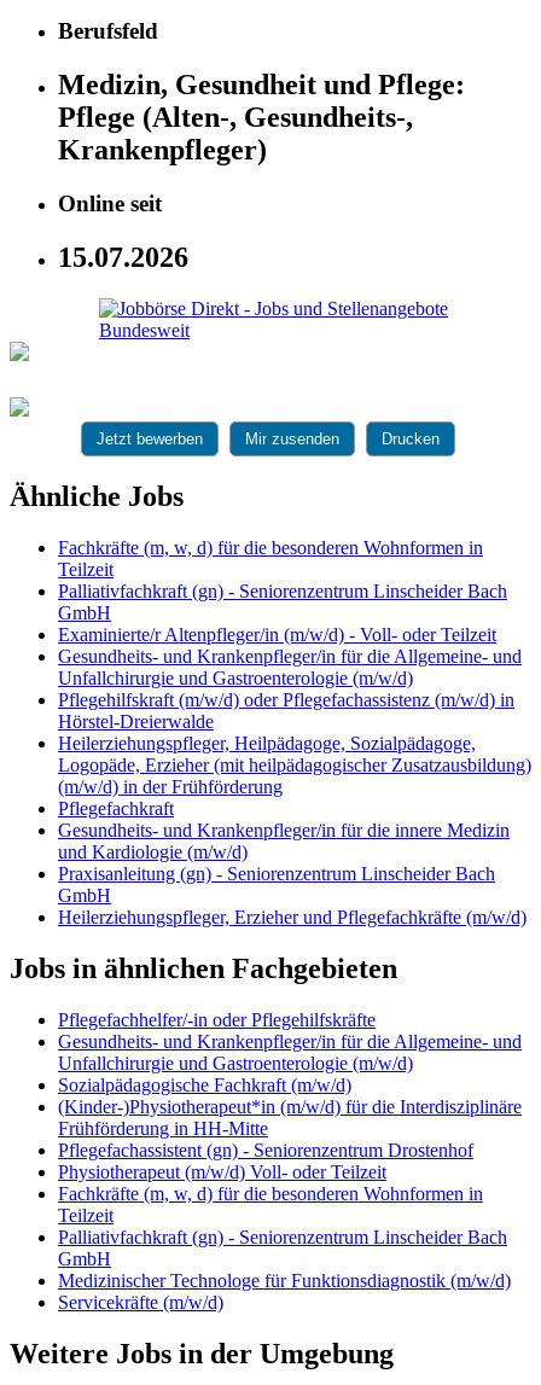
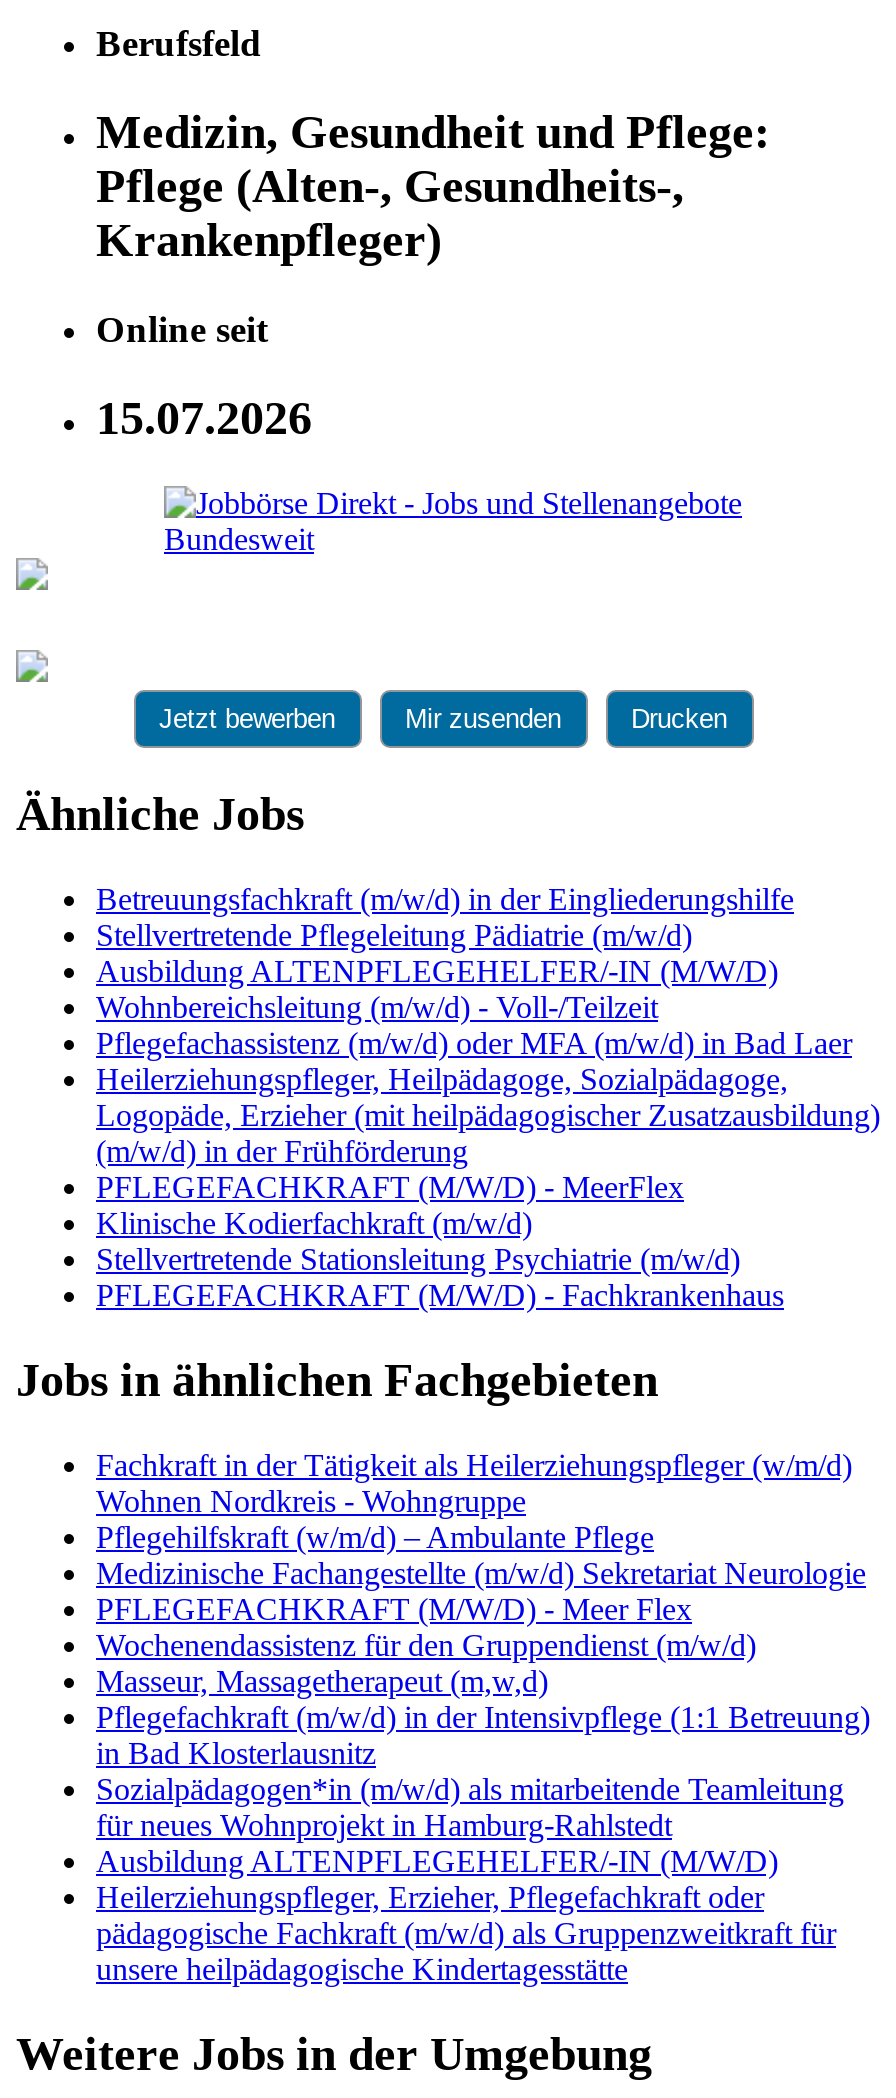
[58,537,522,732] Fachkräfte (m, w, d) für die besonderen Wohnformen in | Teilzeit | Palliativfachkraft (gn) - Seniorenzentrum Linscheider Bach | GmbH | Examinierte/r Altenpfleger/in (m/w/d) - Voll- oder Teilzeit | Gesundheits- und Krankenpfleger/in für die Allgemeine- und | Unfallchirurgie und Gastroenterologie (m/w/d) | Pflegehilfskraft (m/w/d) oder Pflegefachassistenz (m/w/d) in | Hörstel-Dreierwalde -> [96,882,852,1060] Betreuungsfachkraft (m/w/d) in der Eingliederungshilfe | Stellvertretende Pflegeleitung Pädiatrie (m/w/d) | Ausbildung ALTENPFLEGEHELFER/-IN (M/W/D) | Wohnbereichsleitung (m/w/d) - Voll-/Teilzeit | Pflegefachassistenz (m/w/d) oder MFA (m/w/d) in Bad Laer
[58,798,527,927] Pflegefachkraft | Gesundheits- und Krankenpfleger/in für die innere Medizin | und Kardiologie (m/w/d) | Praxisanleitung (gn) - Seniorenzentrum Linscheider Bach | GmbH | Heilerziehungspfleger, Erzieher und Pflegefachkräfte (m/w/d) -> [96,1170,784,1312] PFLEGEFACHKRAFT (M/W/D) - MeerFlex | Klinische Kodierfachkraft (m/w/d) | Stellvertretende Stationsleitung Psychiatrie (m/w/d) | PFLEGEFACHKRAFT (M/W/D) - Fachkrankenhaus
moved [10,953,397,984] -> [16,1354,658,1406]: Jobs in ähnlichen Fachgebieten
[58,1009,522,1312] Pflegefachhelfer/-in oder Pflegehilfskräfte | Gesundheits- und Krankenpfleger/in für die Allgemeine- und | Unfallchirurgie und Gastroenterologie (m/w/d) | Sozialpädagogische Fachkraft (m/w/d) | (Kinder-)Physiotherapeut*in (m/w/d) für die Interdisziplinäre | Frühförderung in HH-Mitte | Pflegefachassistent (gn) - Seniorenzentrum Drostenhof | Physiotherapeut (m/w/d) Voll- oder Teilzeit | Fachkräfte (m, w, d) für die besonderen Wohnformen in | Teilzeit | Palliativfachkraft (gn) - Seniorenzentrum Linscheider Bach | GmbH | Medizinischer Technologe für Funktionsdiagnostik (m/w/d) | Servicekräfte (m/w/d) -> [96,1448,870,1986] Fachkraft in der Tätigkeit als Heilerziehungspfleger (w/m/d) | Wohnen Nordkreis - Wohngruppe | Pflegehilfskraft (w/m/d) – Ambulante Pflege | Medizinische Fachangestellte (m/w/d) Sekretariat Neurologie | PFLEGEFACHKRAFT (M/W/D) - Meer Flex | Wochenendassistenz für den Gruppendienst (m/w/d) | Masseur, Massagetherapeut (m,w,d) | Pflegefachkraft (m/w/d) in der Intensivpflege (1:1 Betreuung) | in Bad Klosterlausnitz | Sozialpädagogen*in (m/w/d) als mitarbeitende Teamleitung | für neues Wohnprojekt in Hamburg-Rahlstedt | Ausbildung ALTENPFLEGEHELFER/-IN (M/W/D) | Heilerziehungspfleger, Erzieher, Pflegefachkraft oder | pädagogische Fachkraft (m/w/d) als Gruppenzweitkraft für | unsere heilpädagogische Kindertagesstätte

